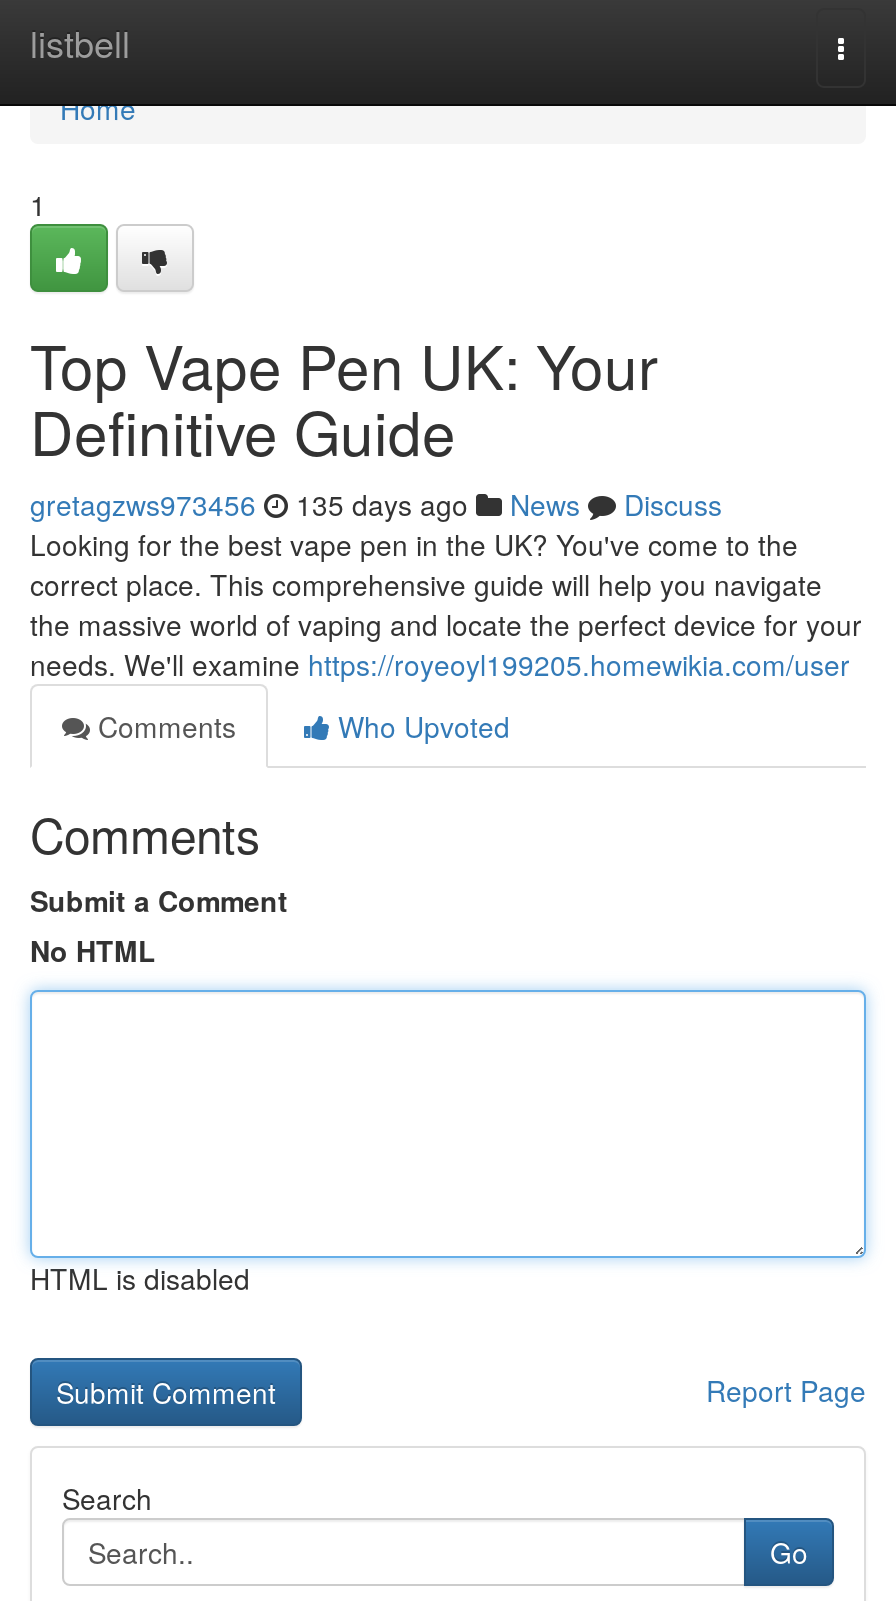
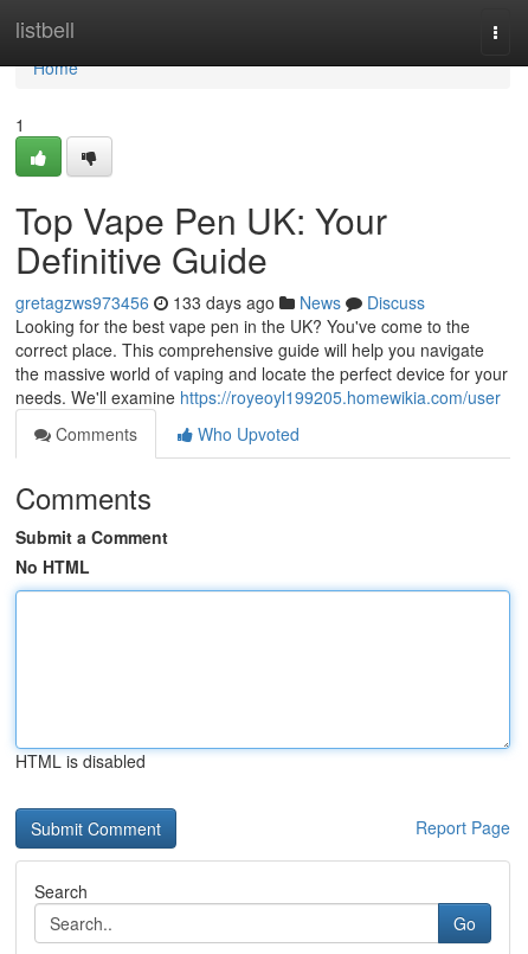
[30,484,722,524] gretagzws973456 135 days ago News Discuss -> [15,290,425,314] gretagzws973456 133 days ago News Discuss

